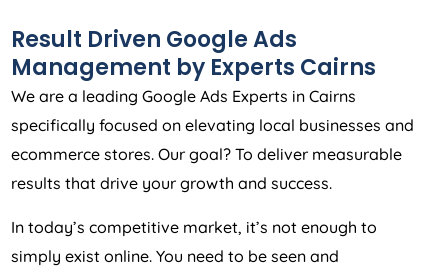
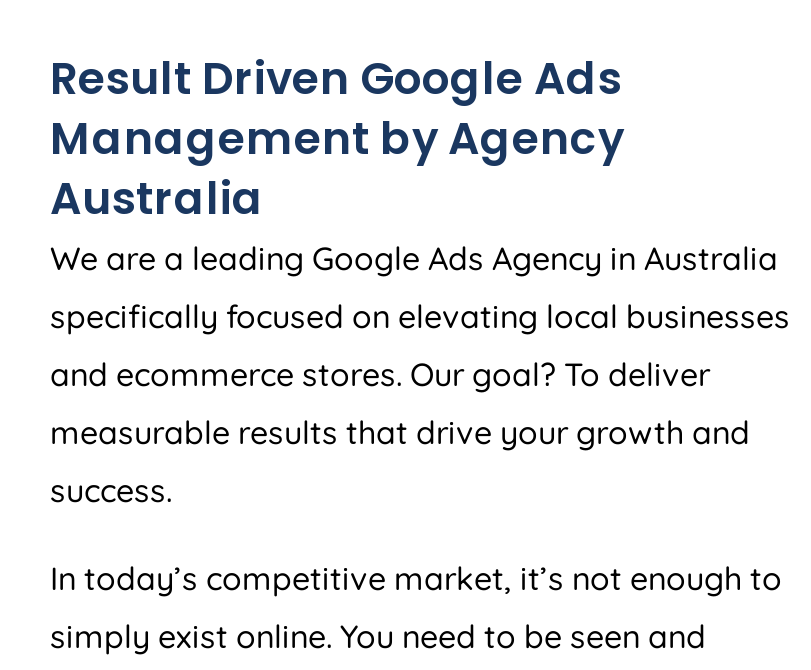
[11,52,414,193] Management by Experts Cairns | We are a leading Google Ads Experts in Cairns | specifically focused on elevating local businesses and | ecommerce stores. Our goal? To deliver measurable | results that drive your growth and success. -> [50,109,790,511] Management by Agency | Australia | We are a leading Google Ads Agency in Australia | specifically focused on elevating local businesses | and ecommerce stores. Our goal? To deliver | measurable results that drive your growth and | success.

